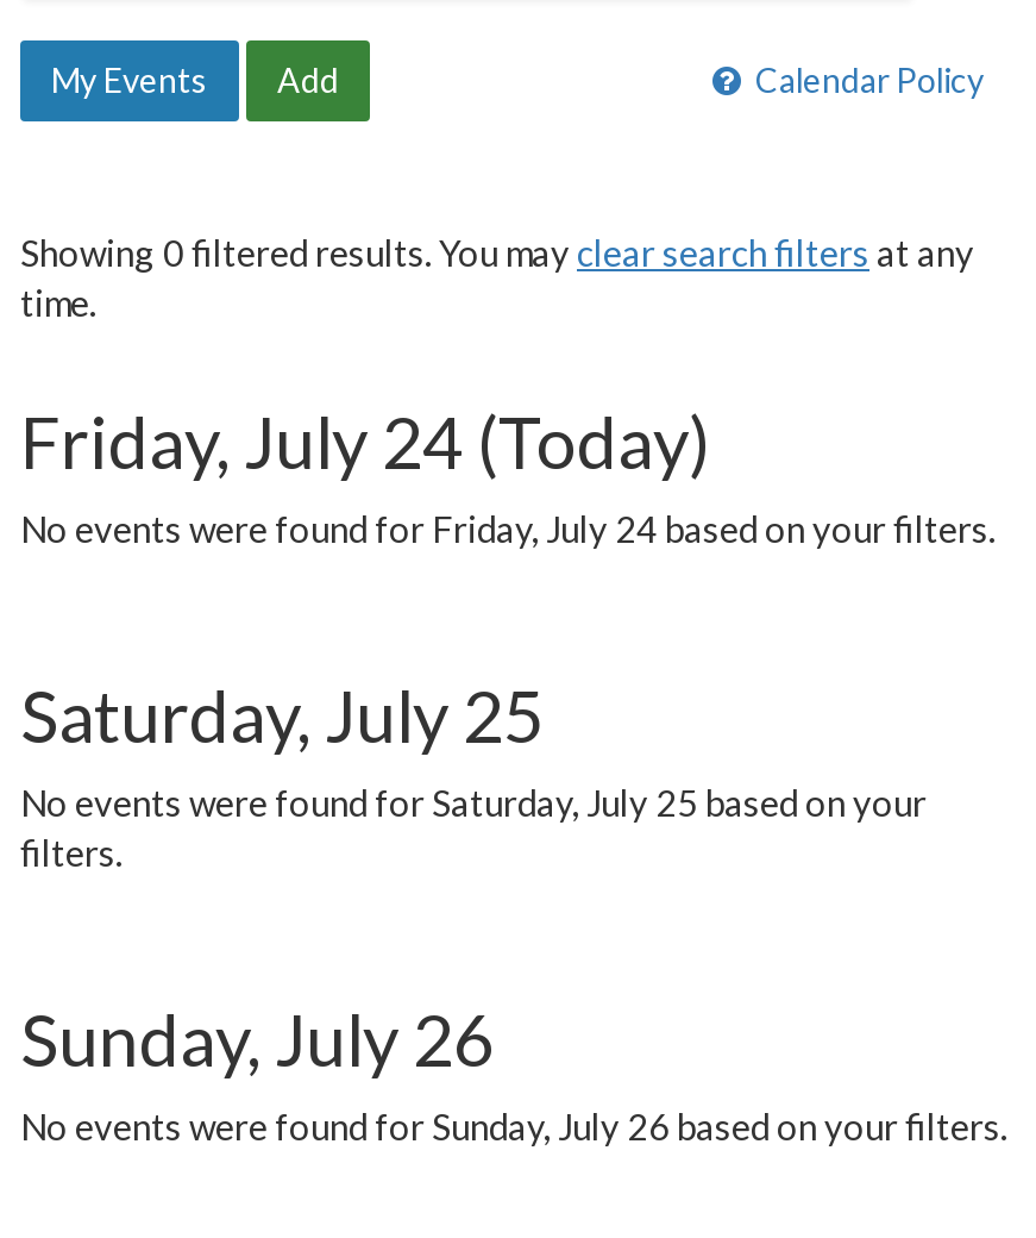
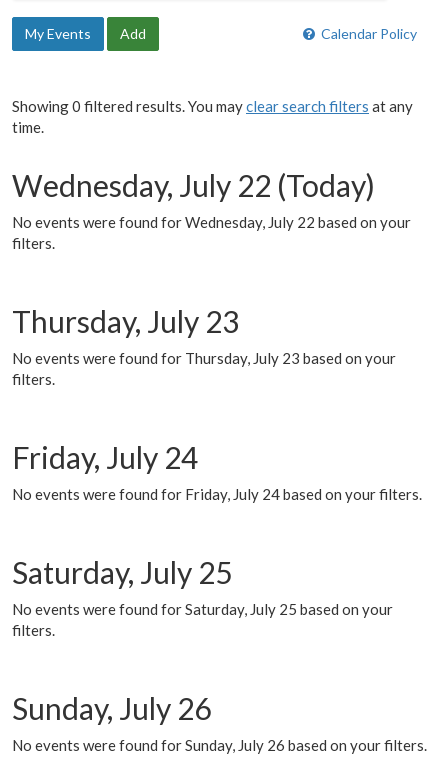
[20,398,710,483] Friday, July 24 (Today) -> [12,167,411,475] Wednesday, July 22 (Today) | No events were found for Wednesday, July 22 based on your | filters. | Thursday, July 23 | No events were found for Thursday, July 23 based on your | filters. | Friday, July 24

